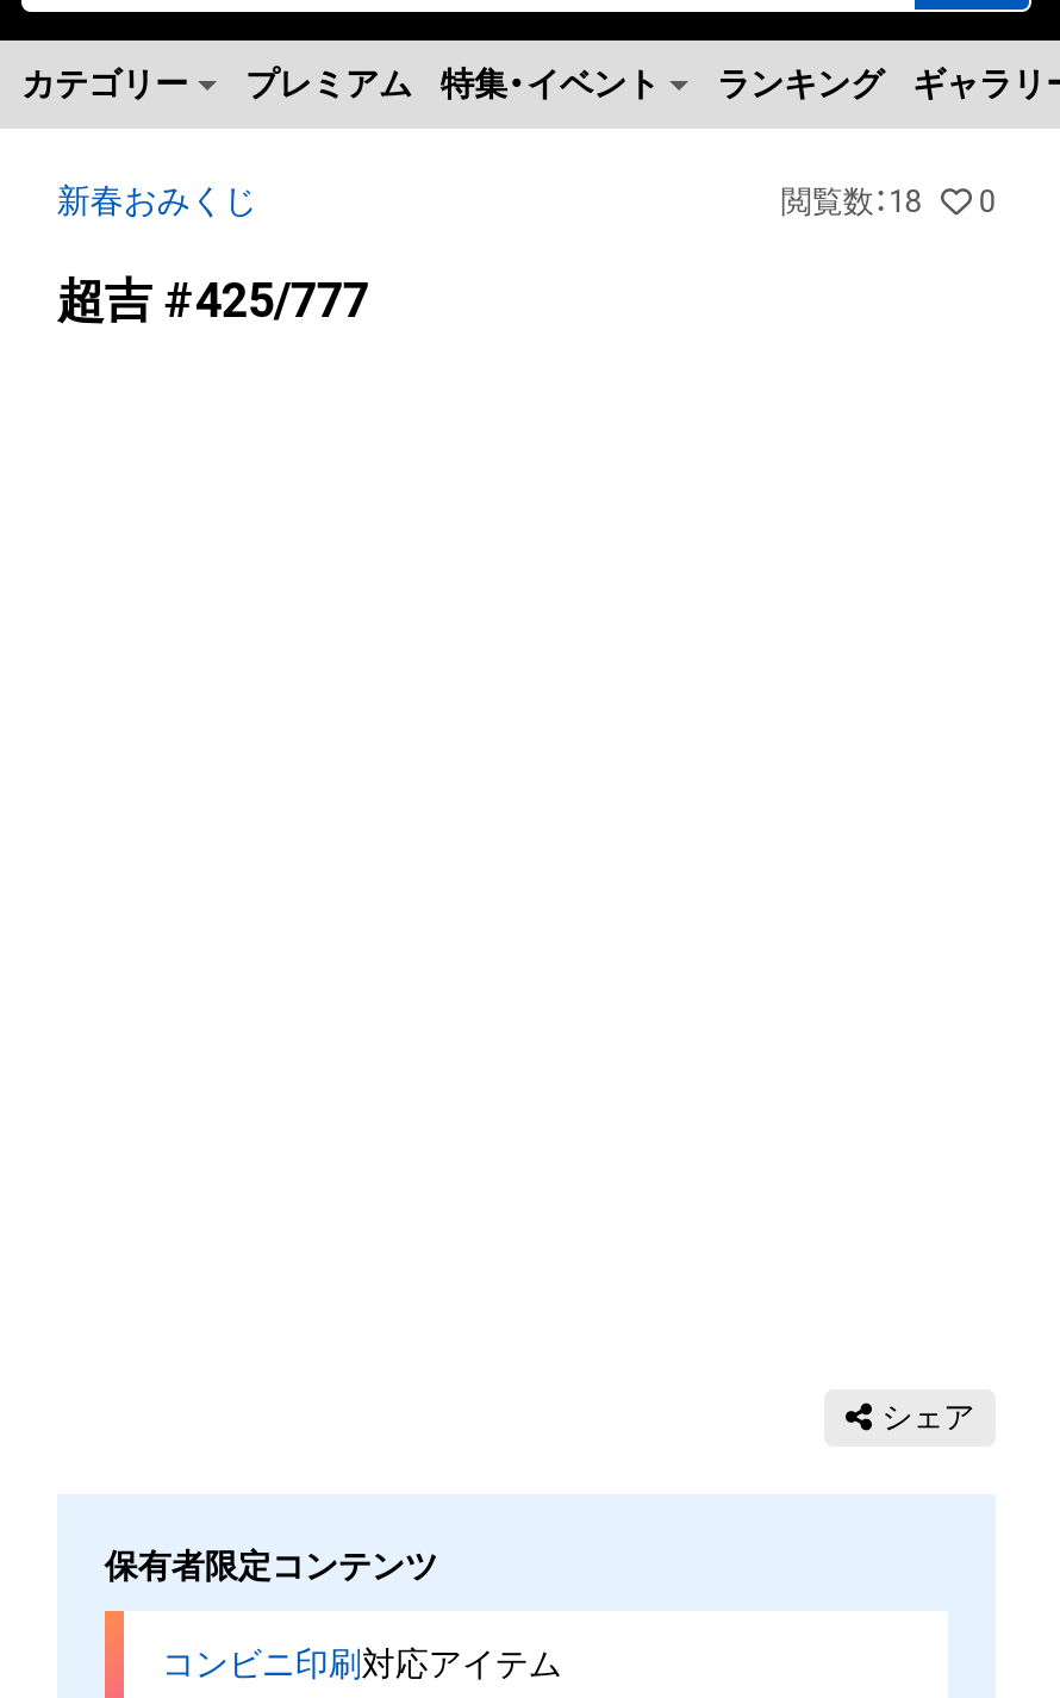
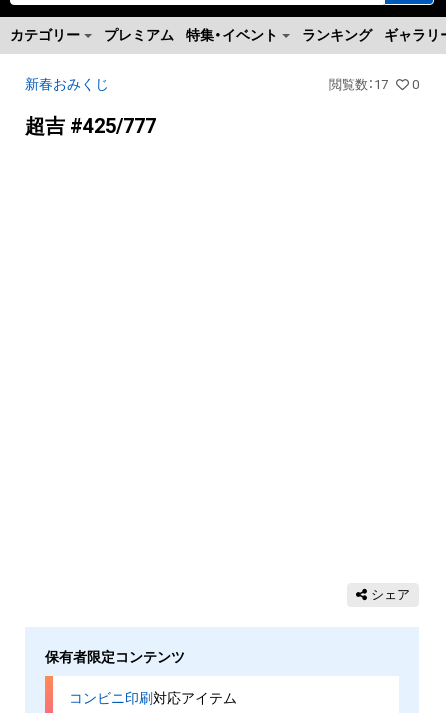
[781,184,996,219] 閲覧数：18 0 -> [329,77,419,92] 閲覧数：17 0

